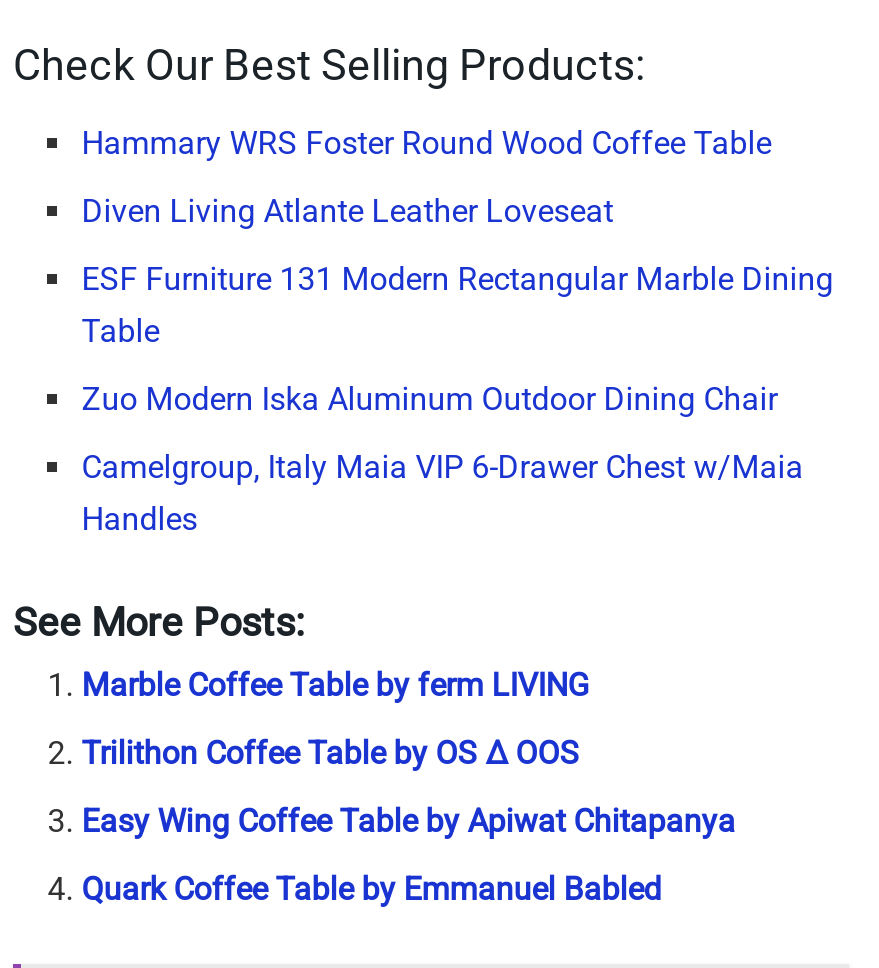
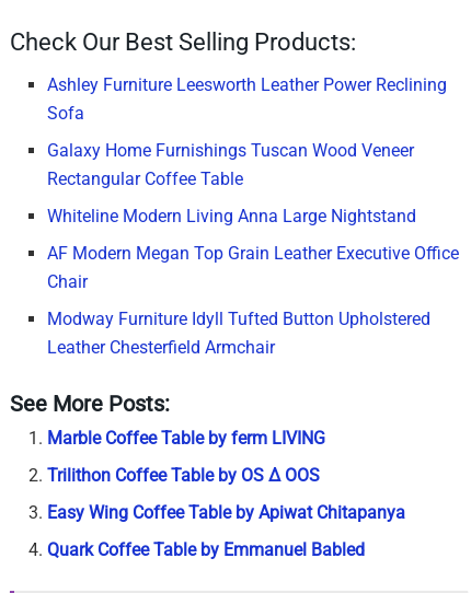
[82,124,772,162] Hammary WRS Foster Round Wood Coffee Table -> [47,74,447,124] Ashley Furniture Leesworth Leather Power Reclining | Sofa
[82,192,614,230] Diven Living Atlante Leather Loveseat -> [47,140,414,189] Galaxy Home Furnishings Tuscan Wood Veneer | Rectangular Coffee Table
[82,260,834,350] ESF Furniture 131 Modern Rectangular Marble Dining | Table -> [47,206,417,226] Whiteline Modern Living Anna Large Nightstand
[82,380,778,418] Zuo Modern Iska Aluminum Outdoor Dining Chair -> [47,243,459,292] AF Modern Megan Top Grain Leather Executive Office | Chair
[82,448,804,538] Camelgroup, Italy Maia VIP 6-Drawer Chest w/Maia | Handles -> [47,309,431,358] Modway Furniture Idyll Tufted Button Upholstered | Leather Chesterfield Armchair

